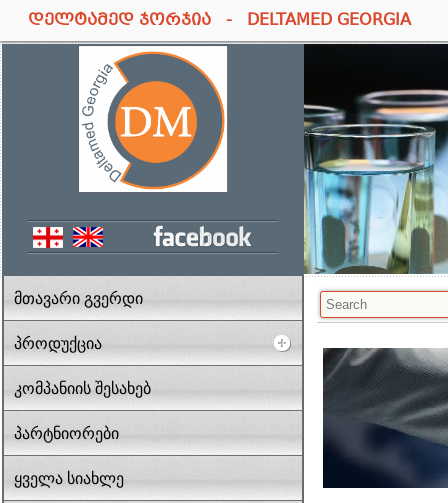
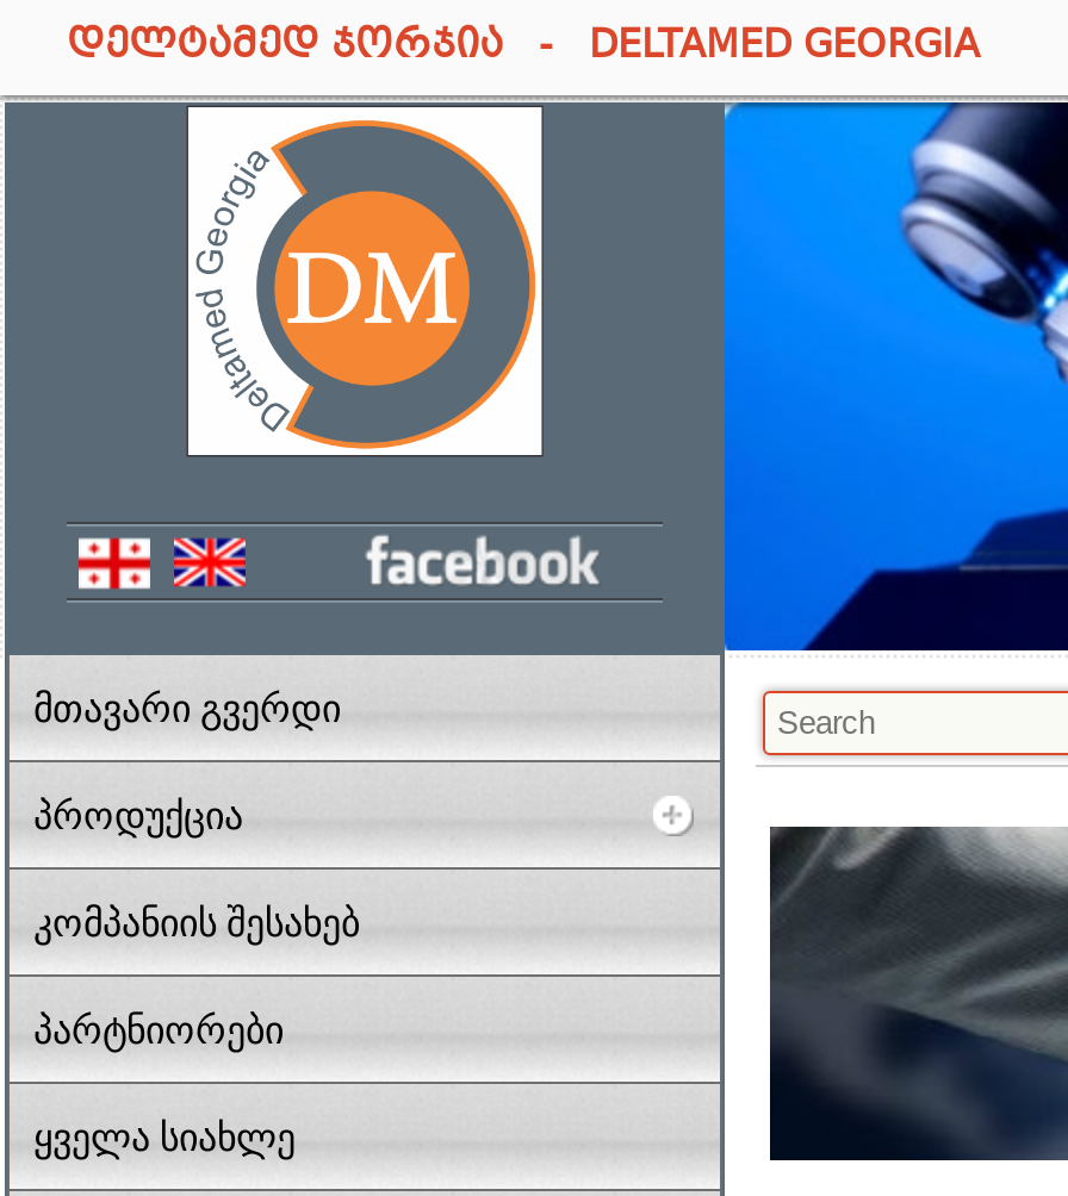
[303,43,445,275] [image] -> [722,100,1061,653] [image]

